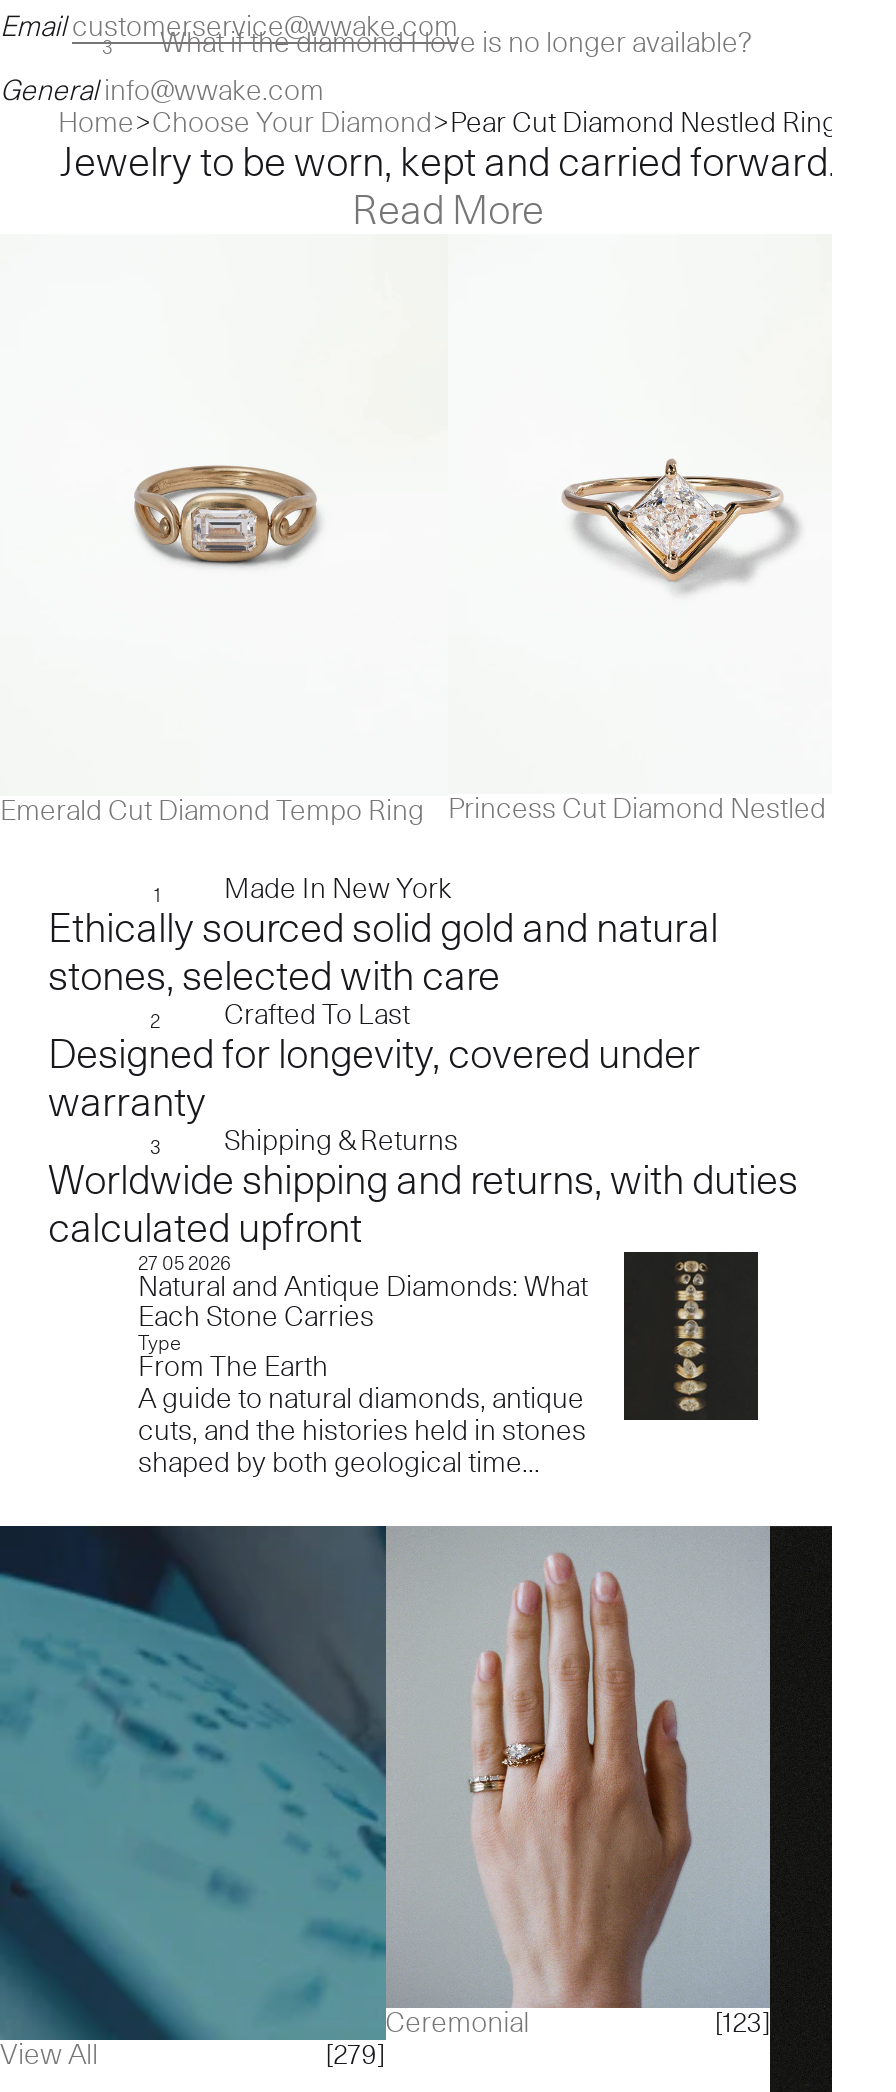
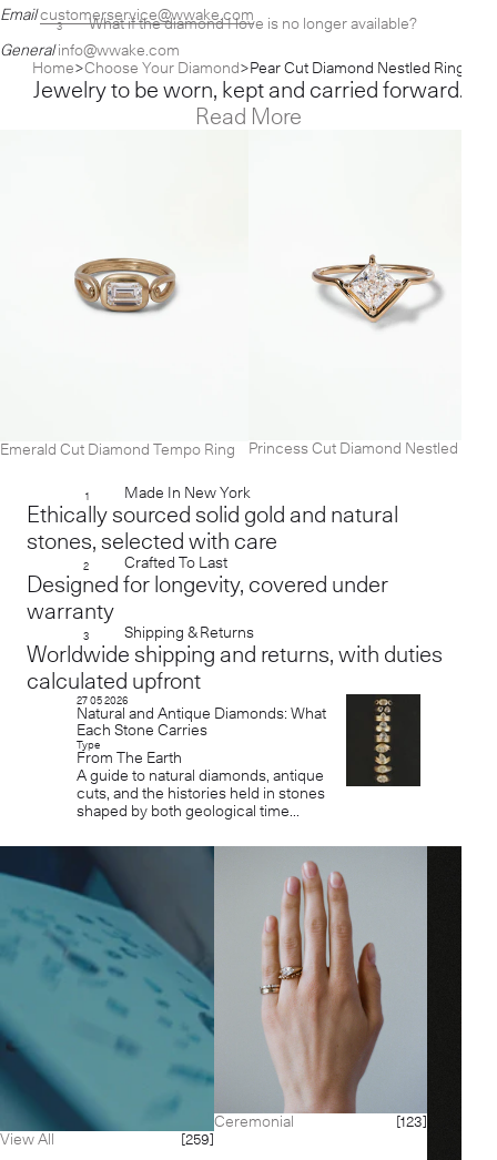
[325,2038,385,2070] [279] -> [180,1130,214,1148] [259]

